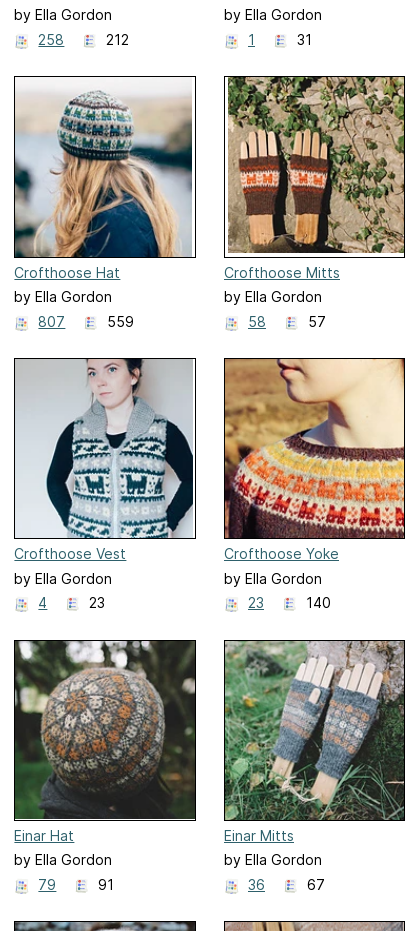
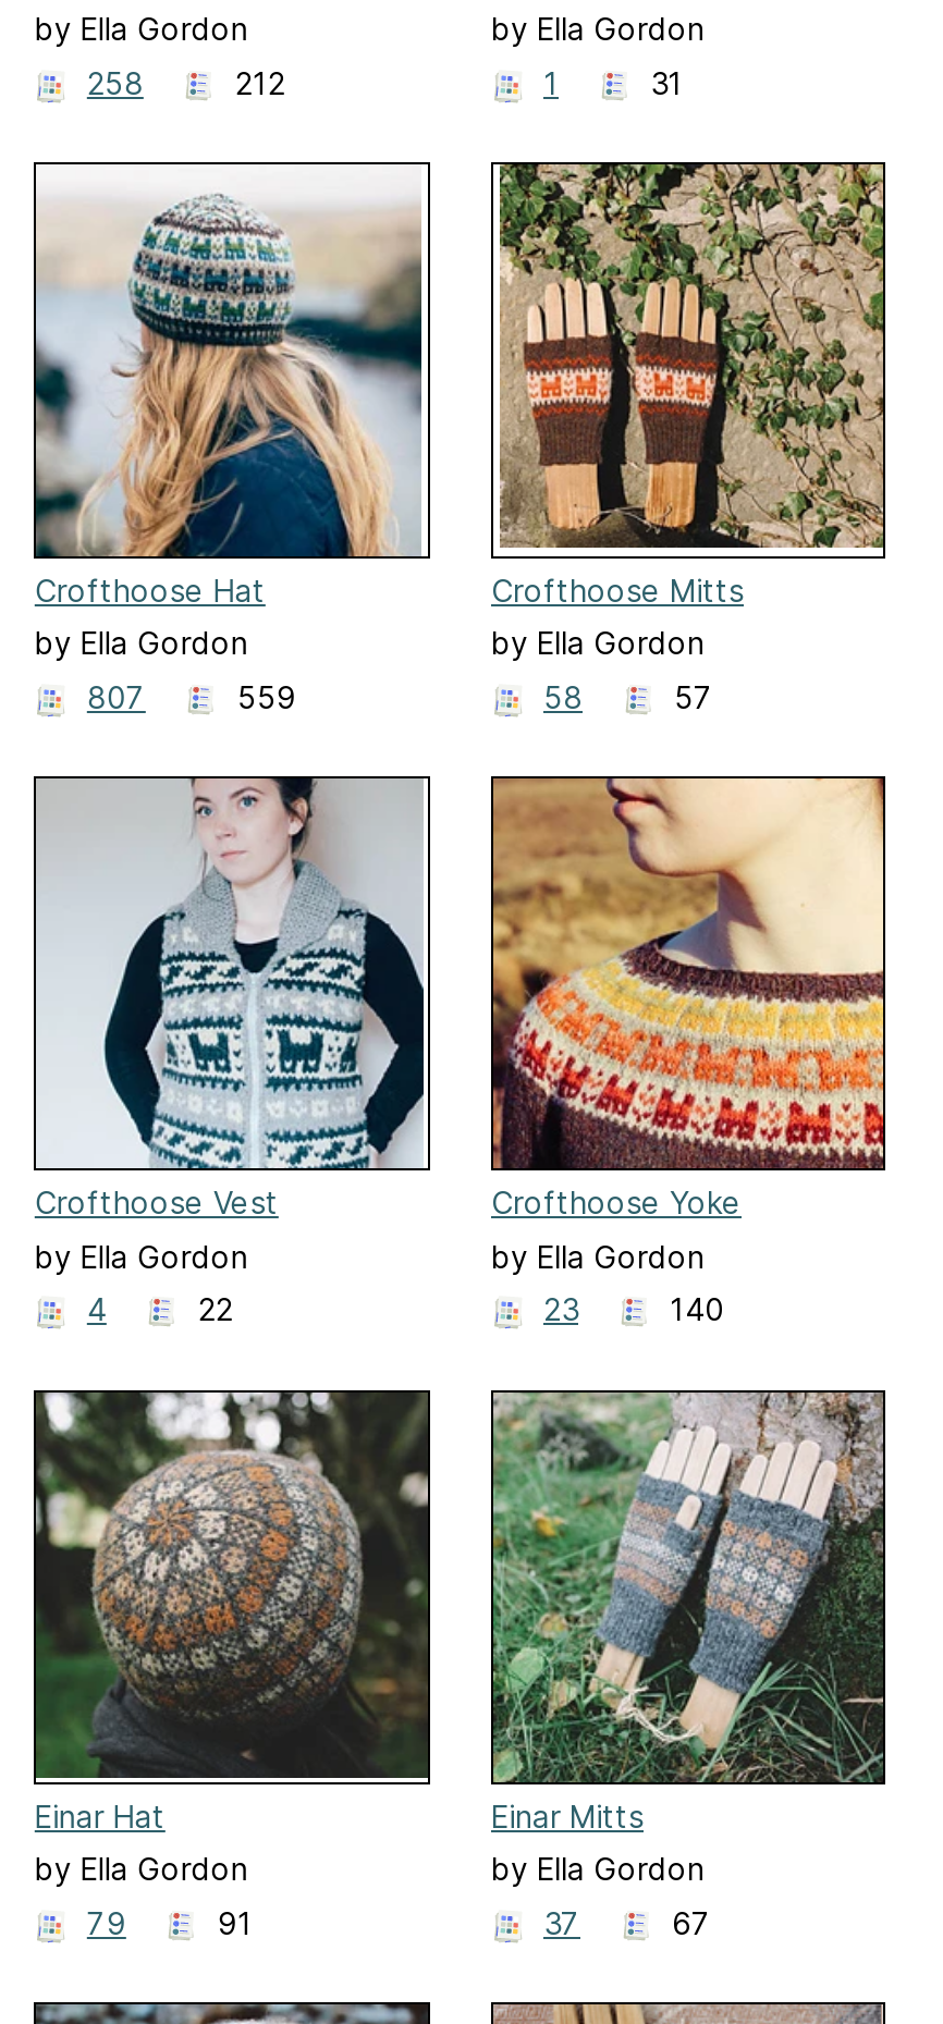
[89,594,105,611] 23 -> [198,1291,233,1328] 22
[248,876,265,893] 36 -> [543,1904,580,1941] 37

